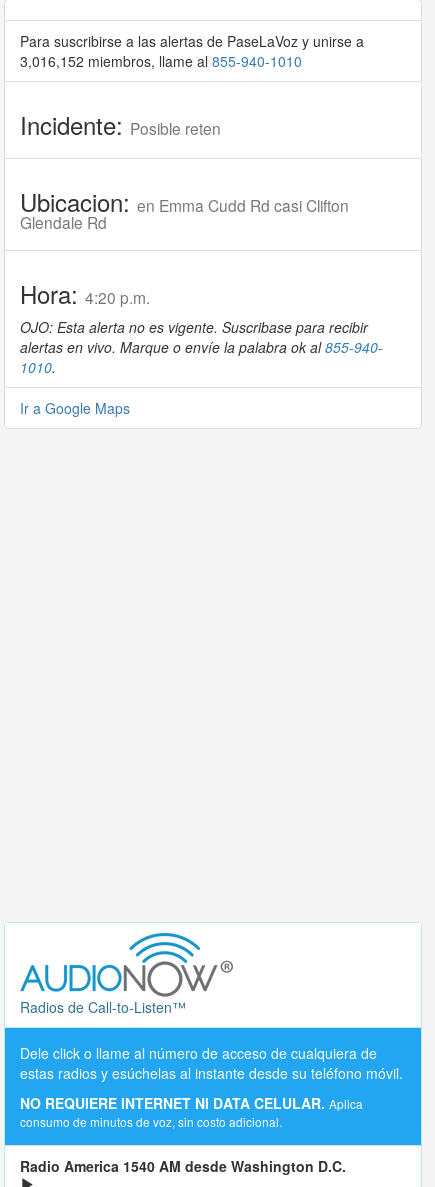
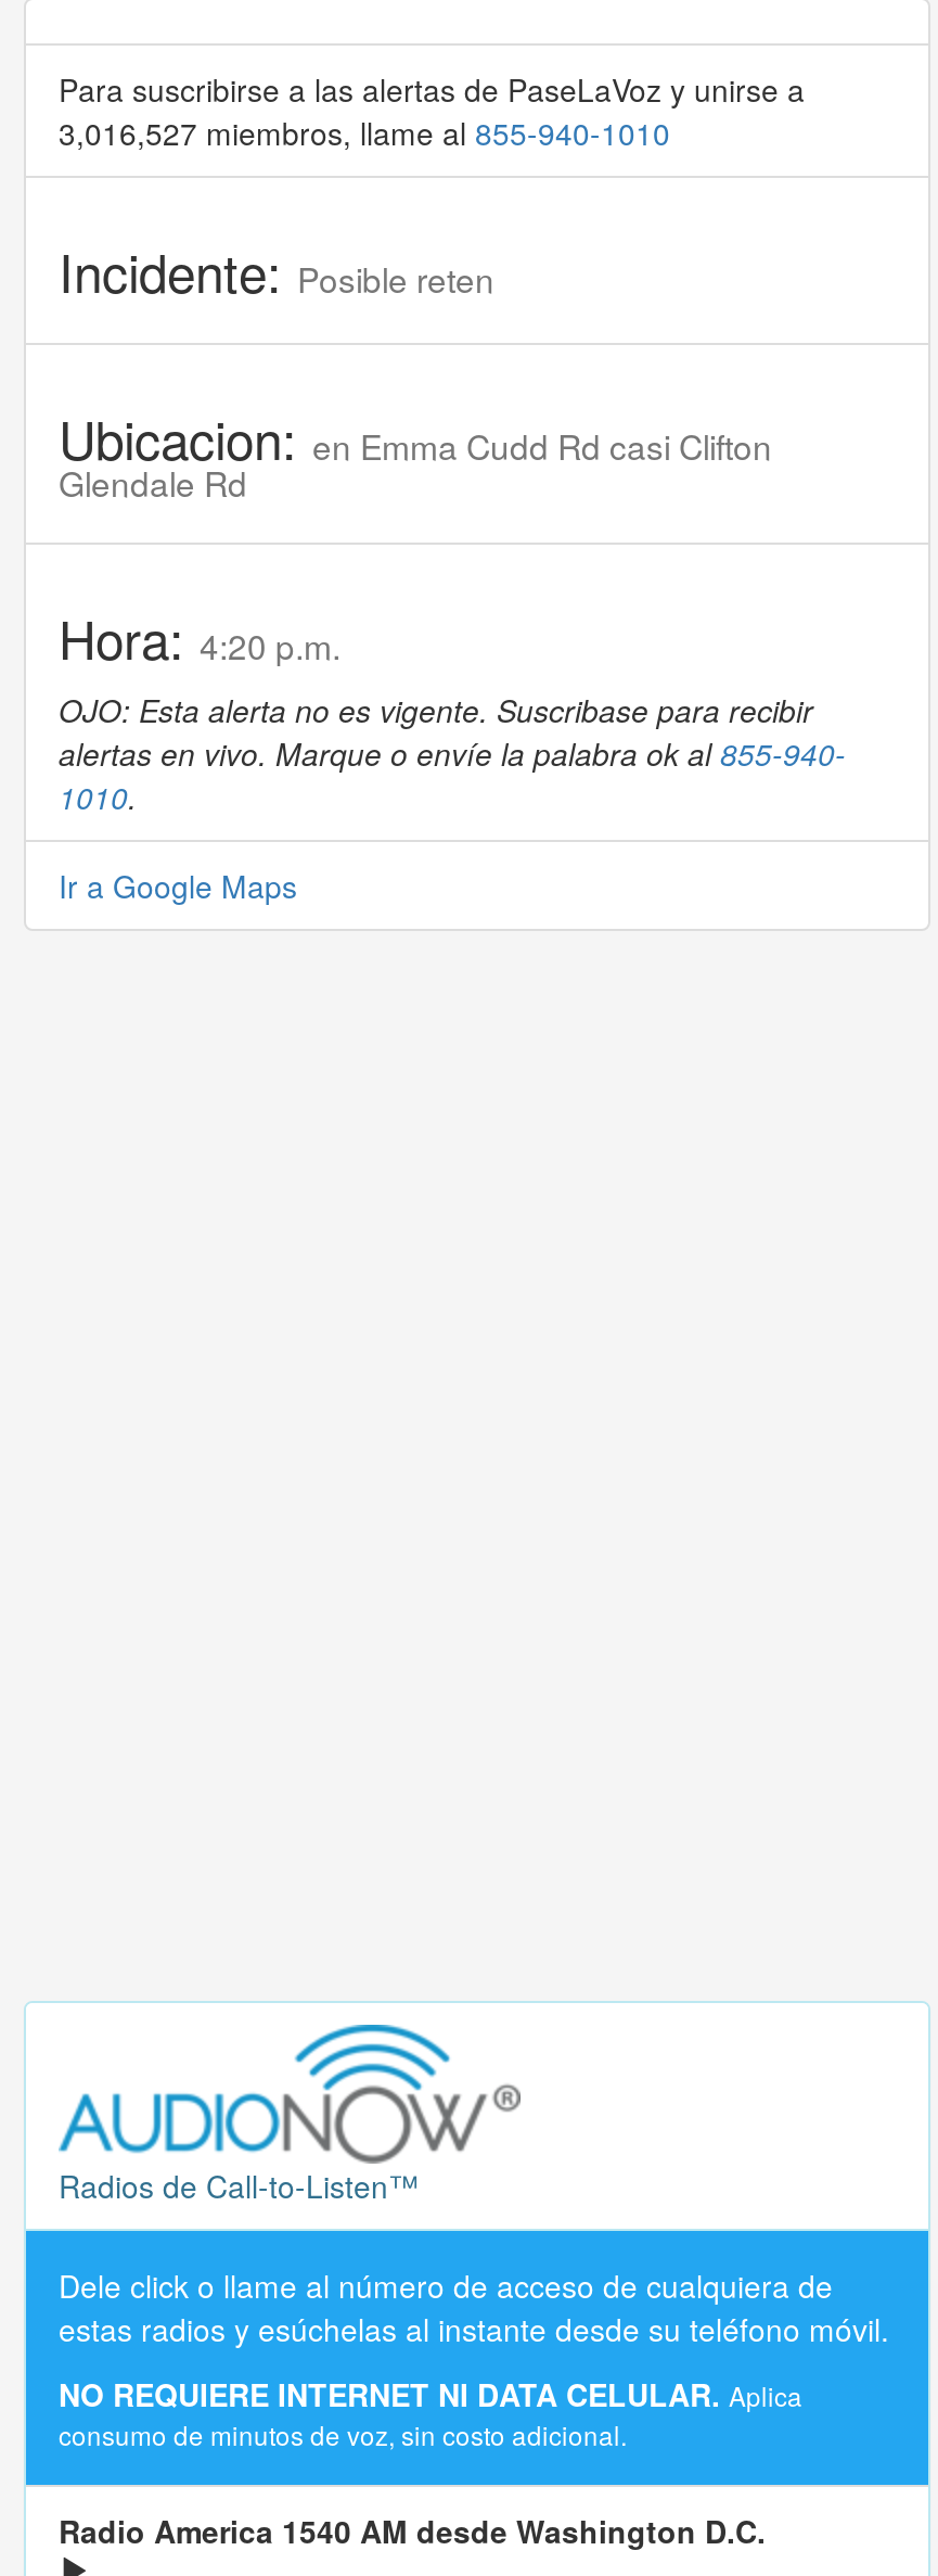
[20,51,302,71] 3,016,152 miembros, llame al 855-940-1010 -> [59,111,670,155] 3,016,527 miembros, llame al 855-940-1010

